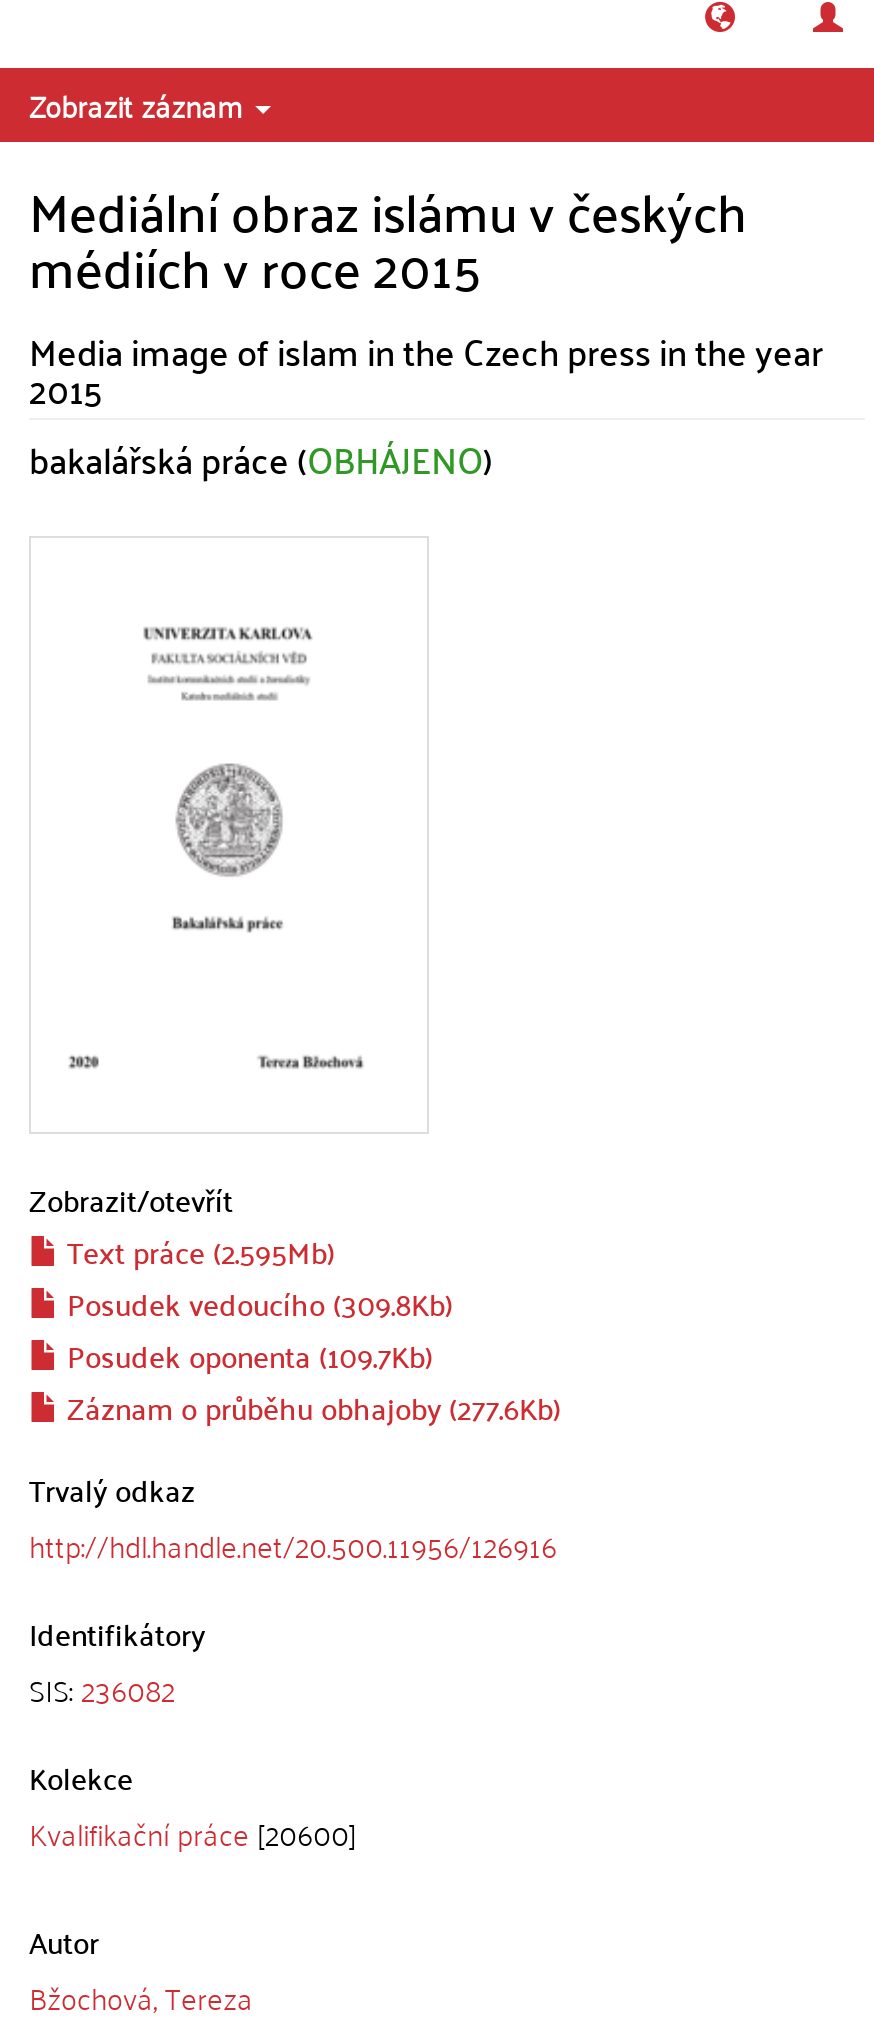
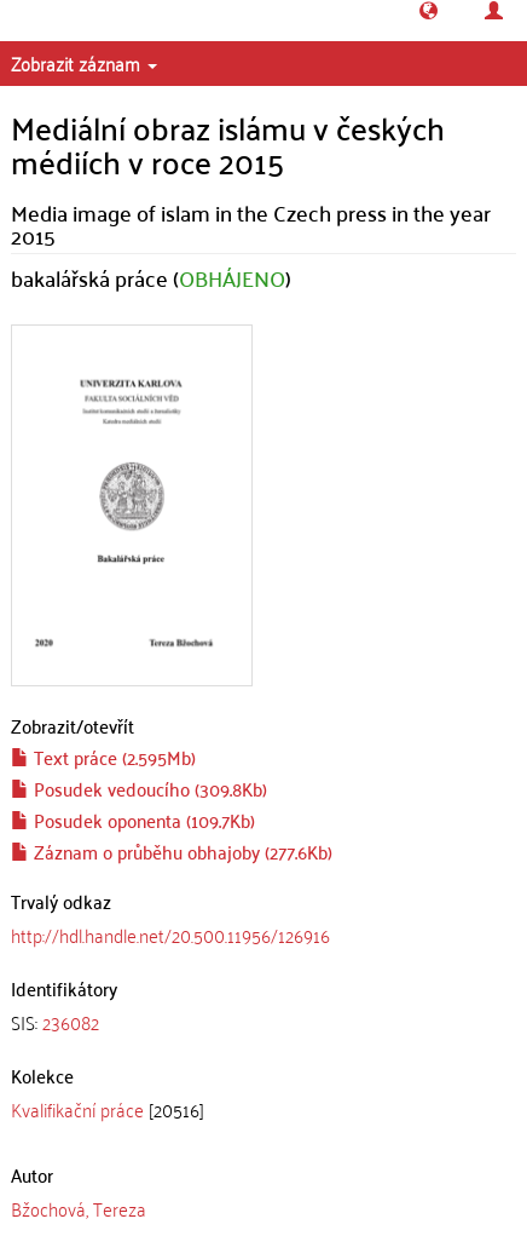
[29,1804,357,1860] Kvalifikační práce [20600] -> [11,1092,204,1126] Kvalifikační práce [20516]

